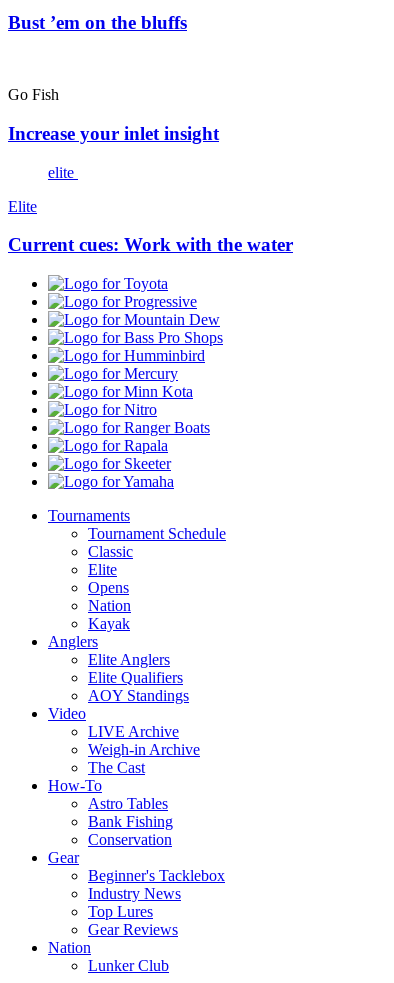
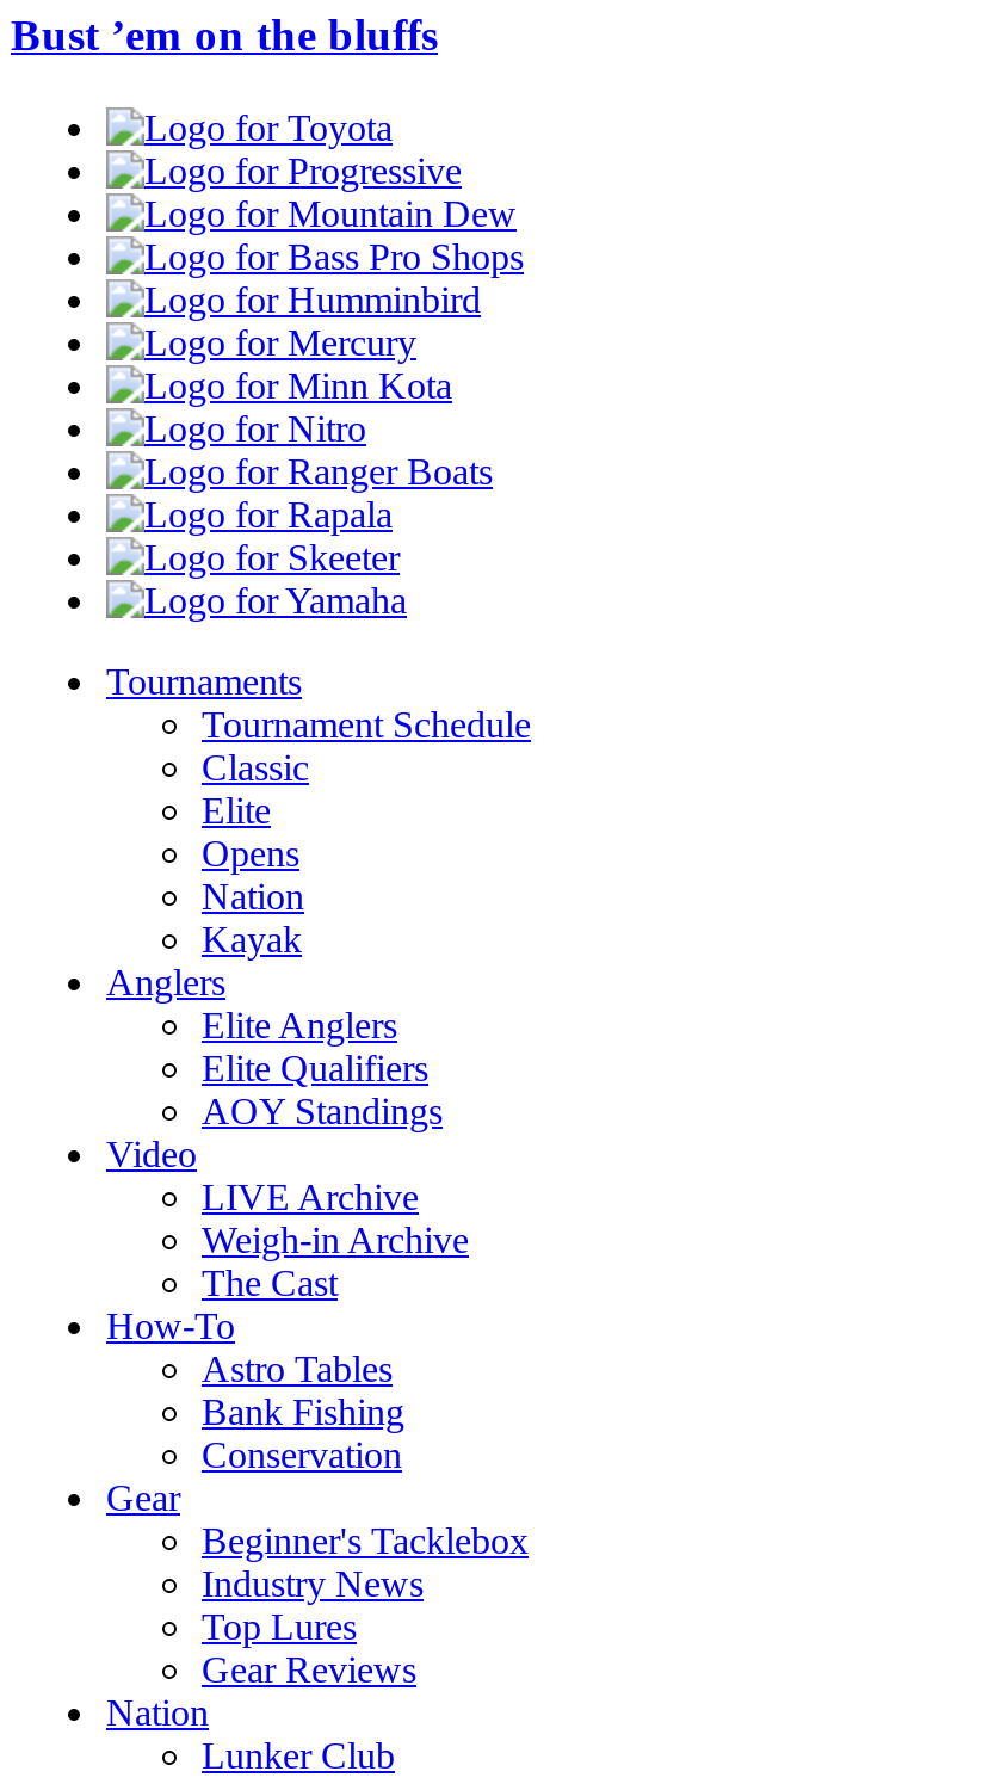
[8,86,293,255] Go Fish | Increase your inlet insight | elite | Elite | Current cues: Work with the water -> none

